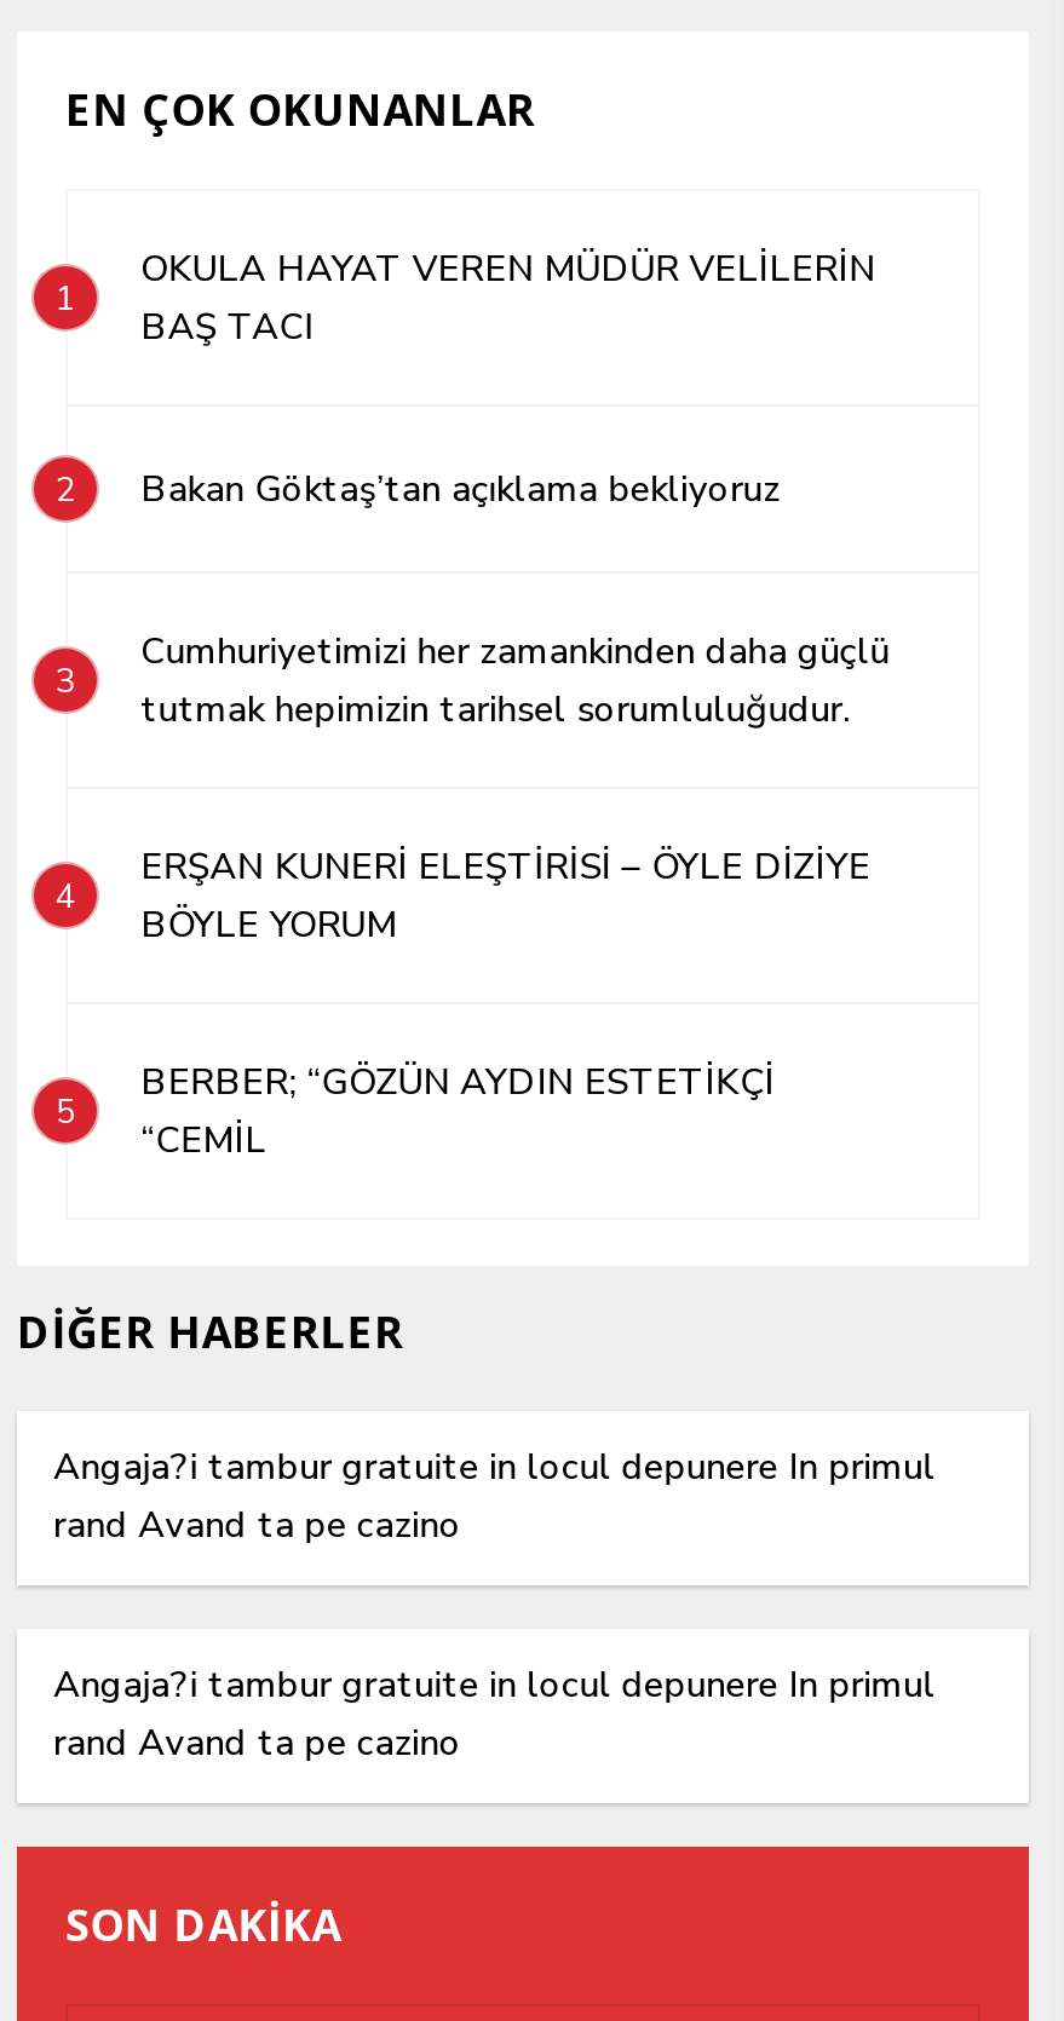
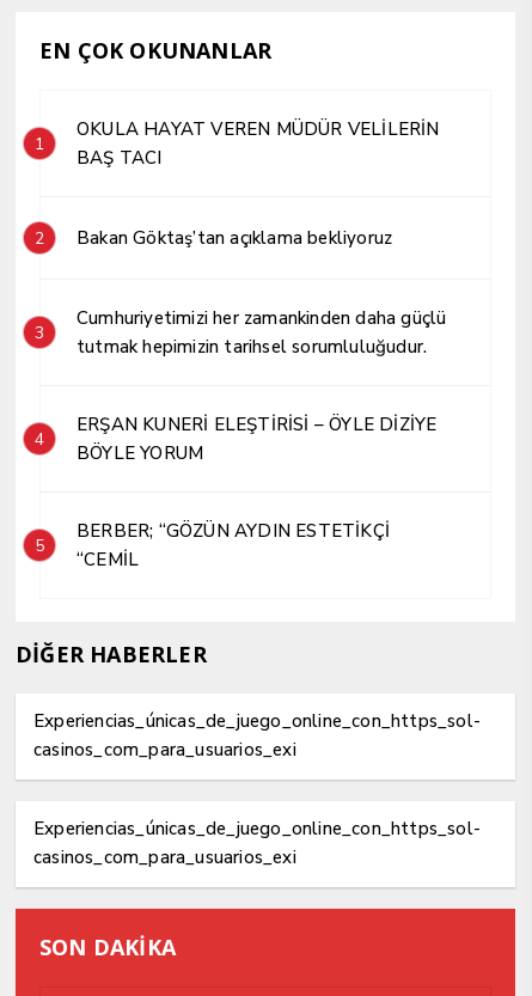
[53,1441,935,1548] Angaja?i tambur gratuite in locul depunere In primul | rand Avand ta pe cazino -> [33,708,481,761] Experiencias_únicas_de_juego_online_con_https_sol- | casinos_com_para_usuarios_exi
[53,1659,935,1766] Angaja?i tambur gratuite in locul depunere In primul | rand Avand ta pe cazino -> [33,816,481,869] Experiencias_únicas_de_juego_online_con_https_sol- | casinos_com_para_usuarios_exi

